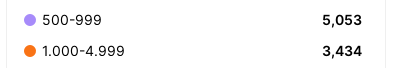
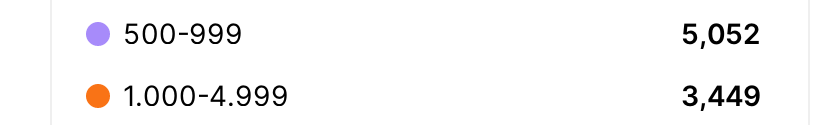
[321,11,361,28] 5,053 -> [681,15,761,49] 5,052
[321,42,361,59] 3,434 -> [681,77,761,111] 3,449

